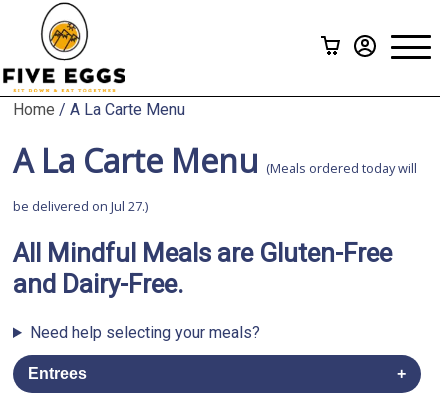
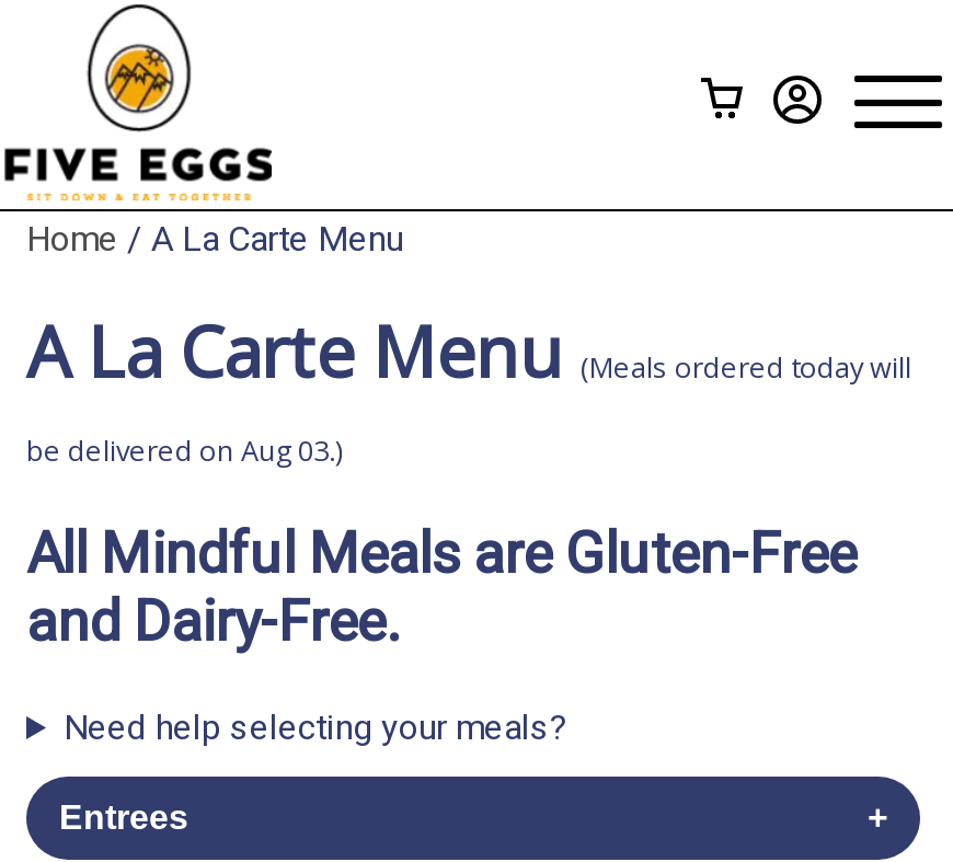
[13,197,148,215] be delivered on Jul 27.) -> [26,430,342,470] be delivered on Aug 03.)

